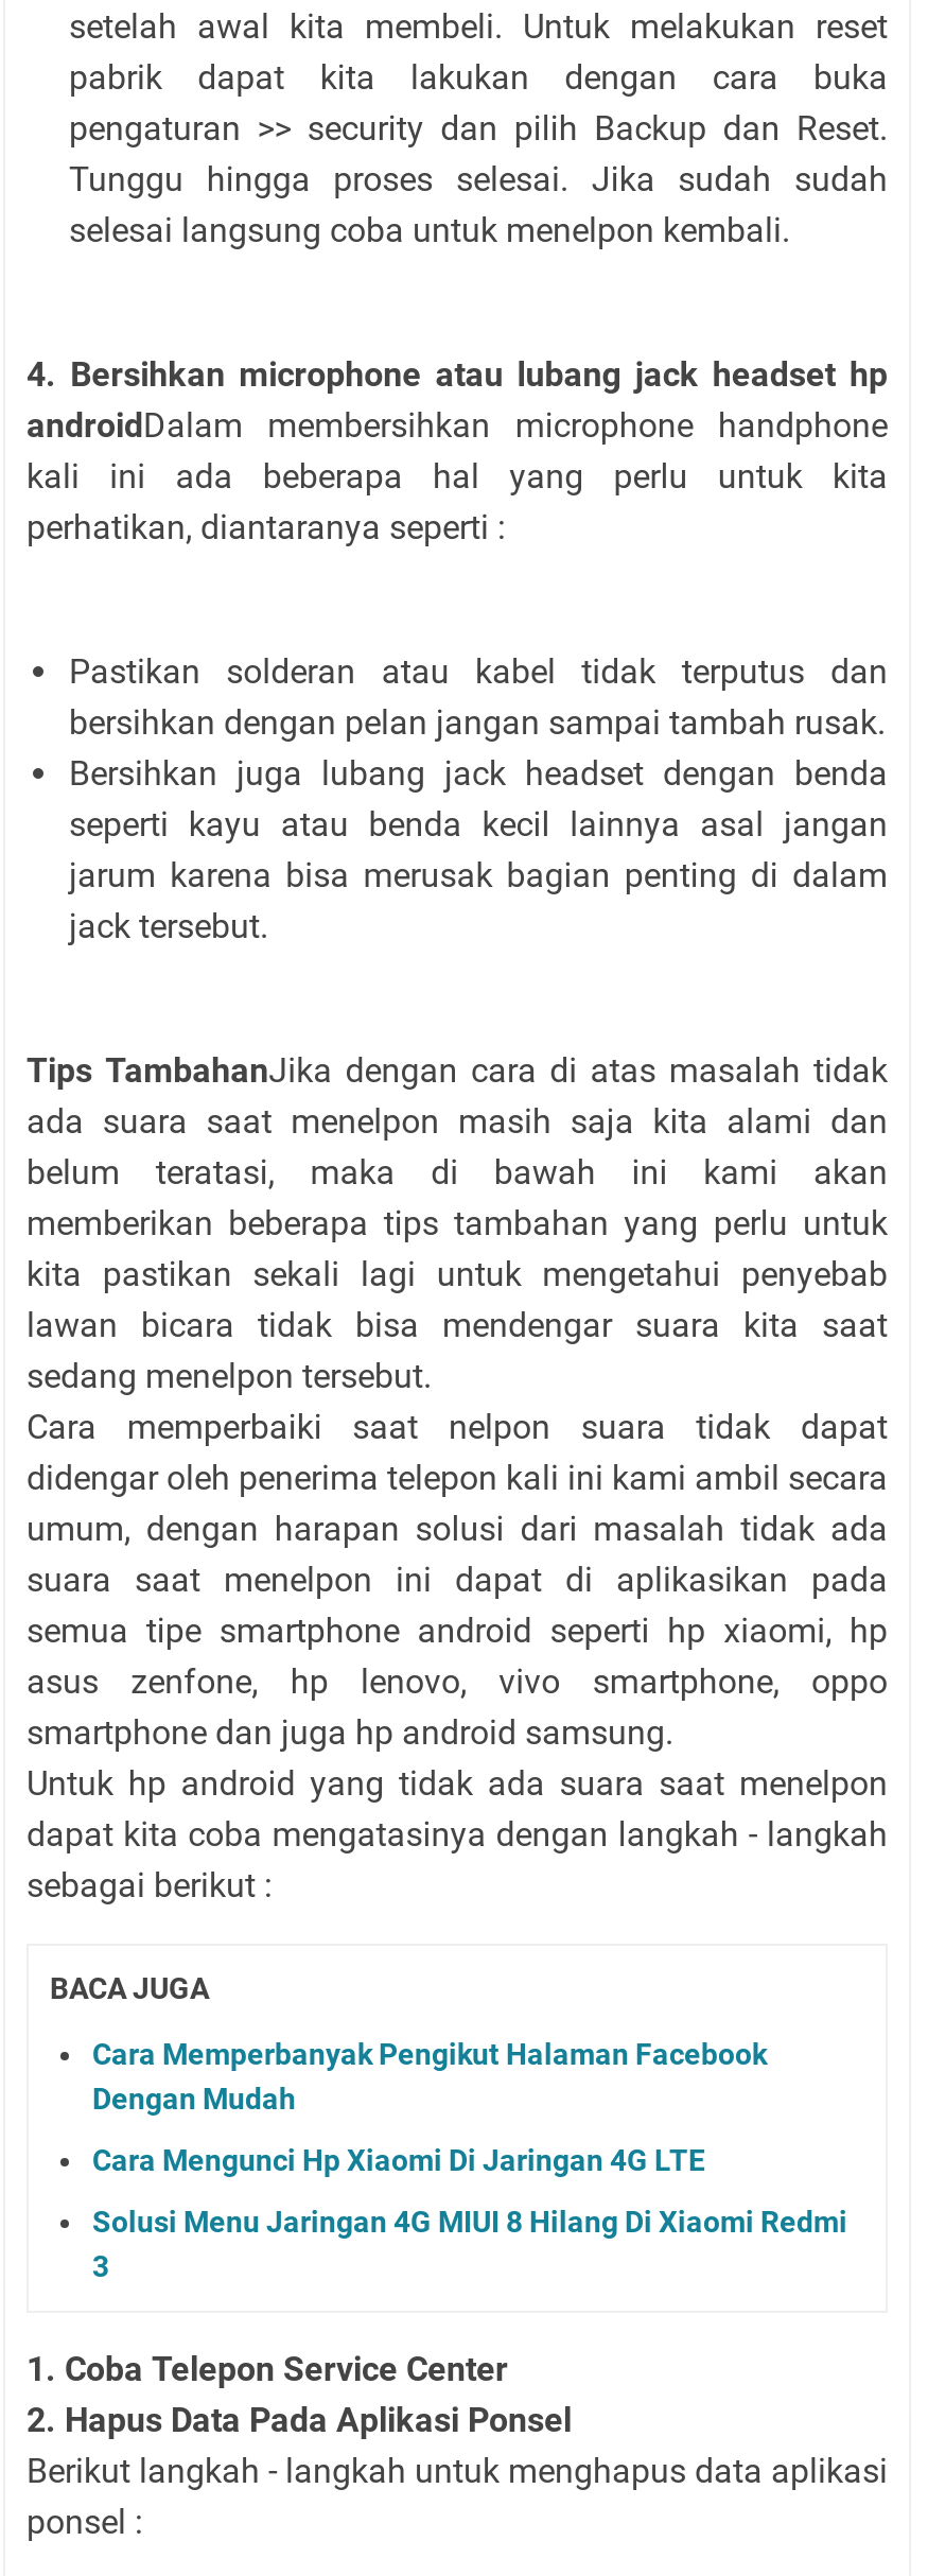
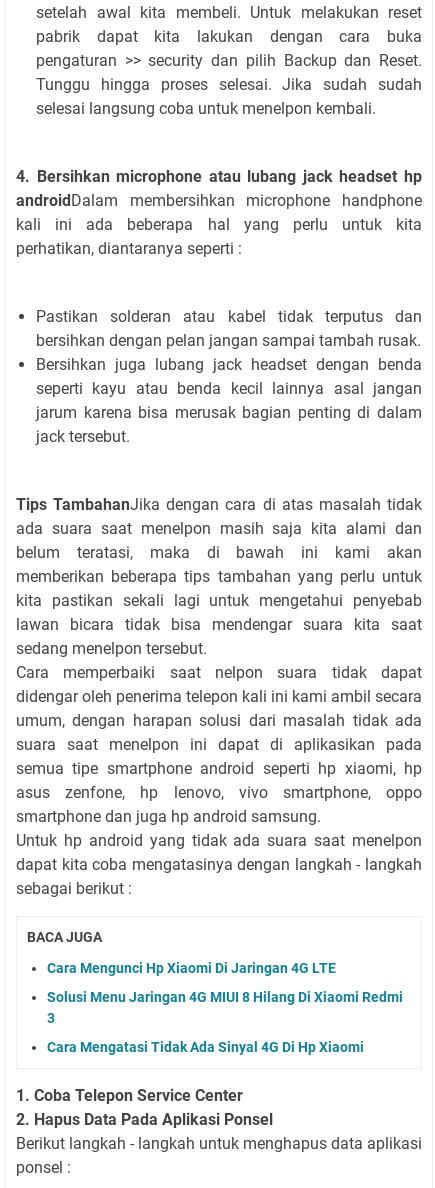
[92,2037,767,2115] Cara Memperbanyak Pengikut Halaman Facebook | Dengan Mudah -> none
moved [92,2143,847,2283] -> [47,960,403,1026]: Cara Mengunci Hp Xiaomi Di Jaringan 4G LTE | Solusi Menu Jaringan 4G MIUI 8 Hilang Di Xiaomi Redmi | 3
none -> [47,1039,364,1055] Cara Mengatasi Tidak Ada Sinyal 4G Di Hp Xiaomi

